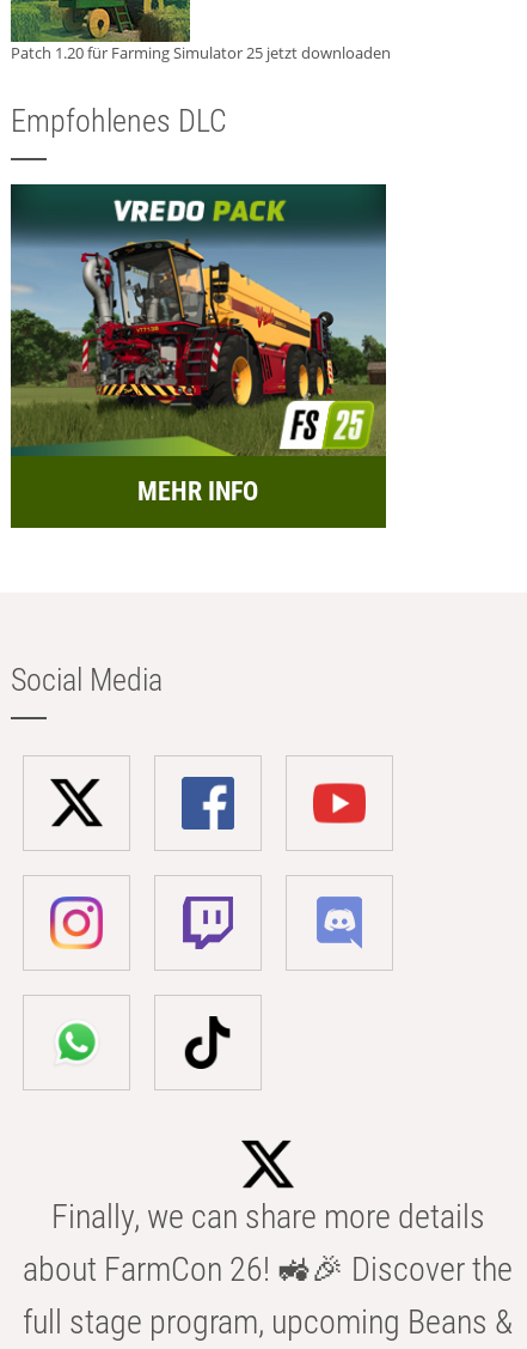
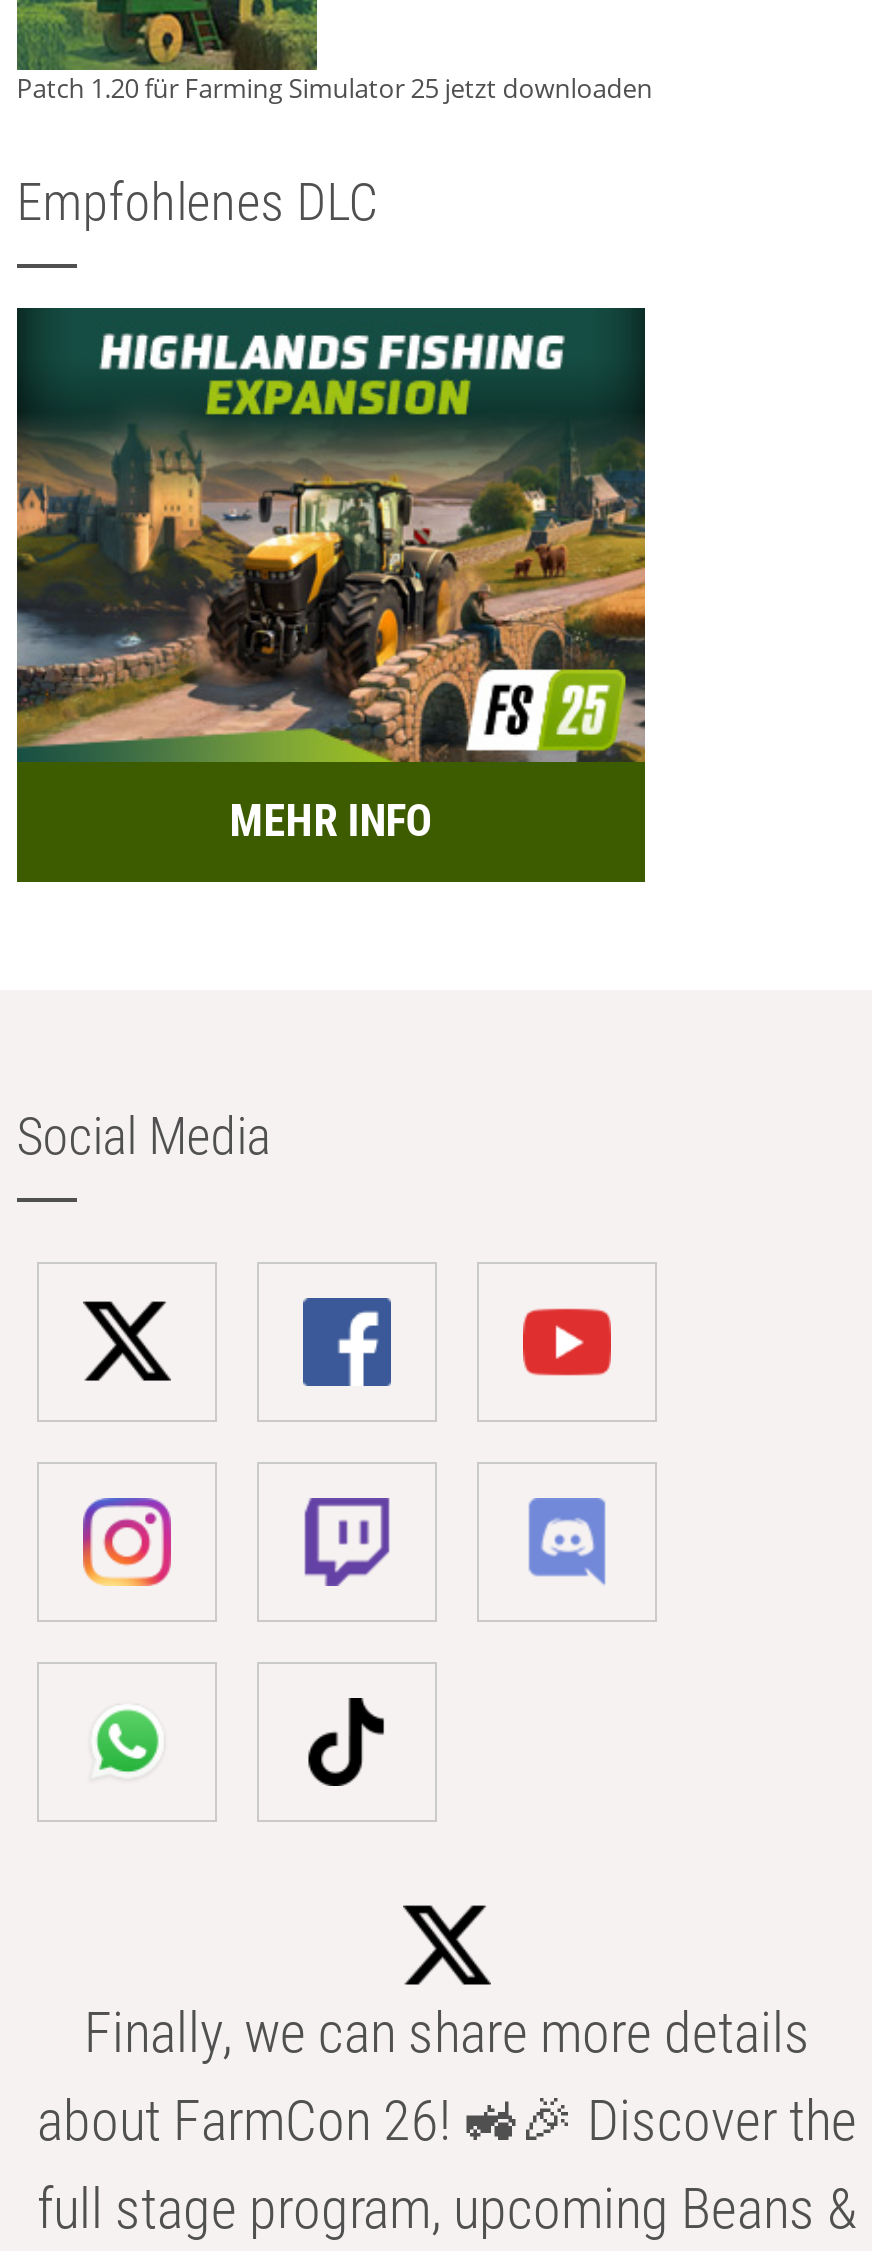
[10,200,387,456] [image] -> [15,332,647,762] [image]

